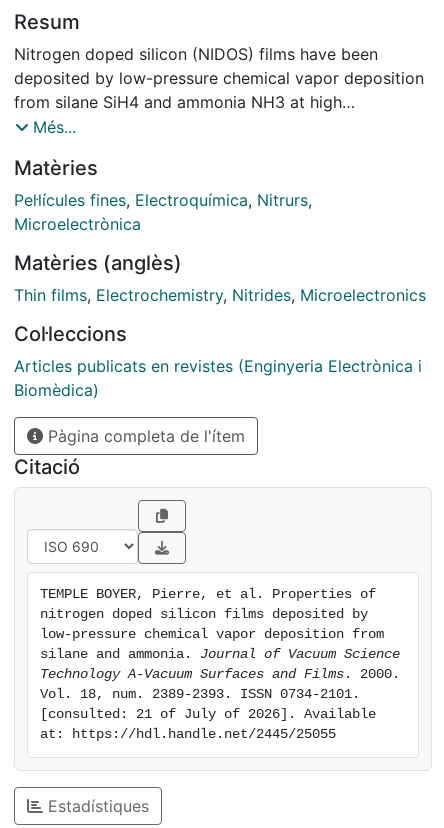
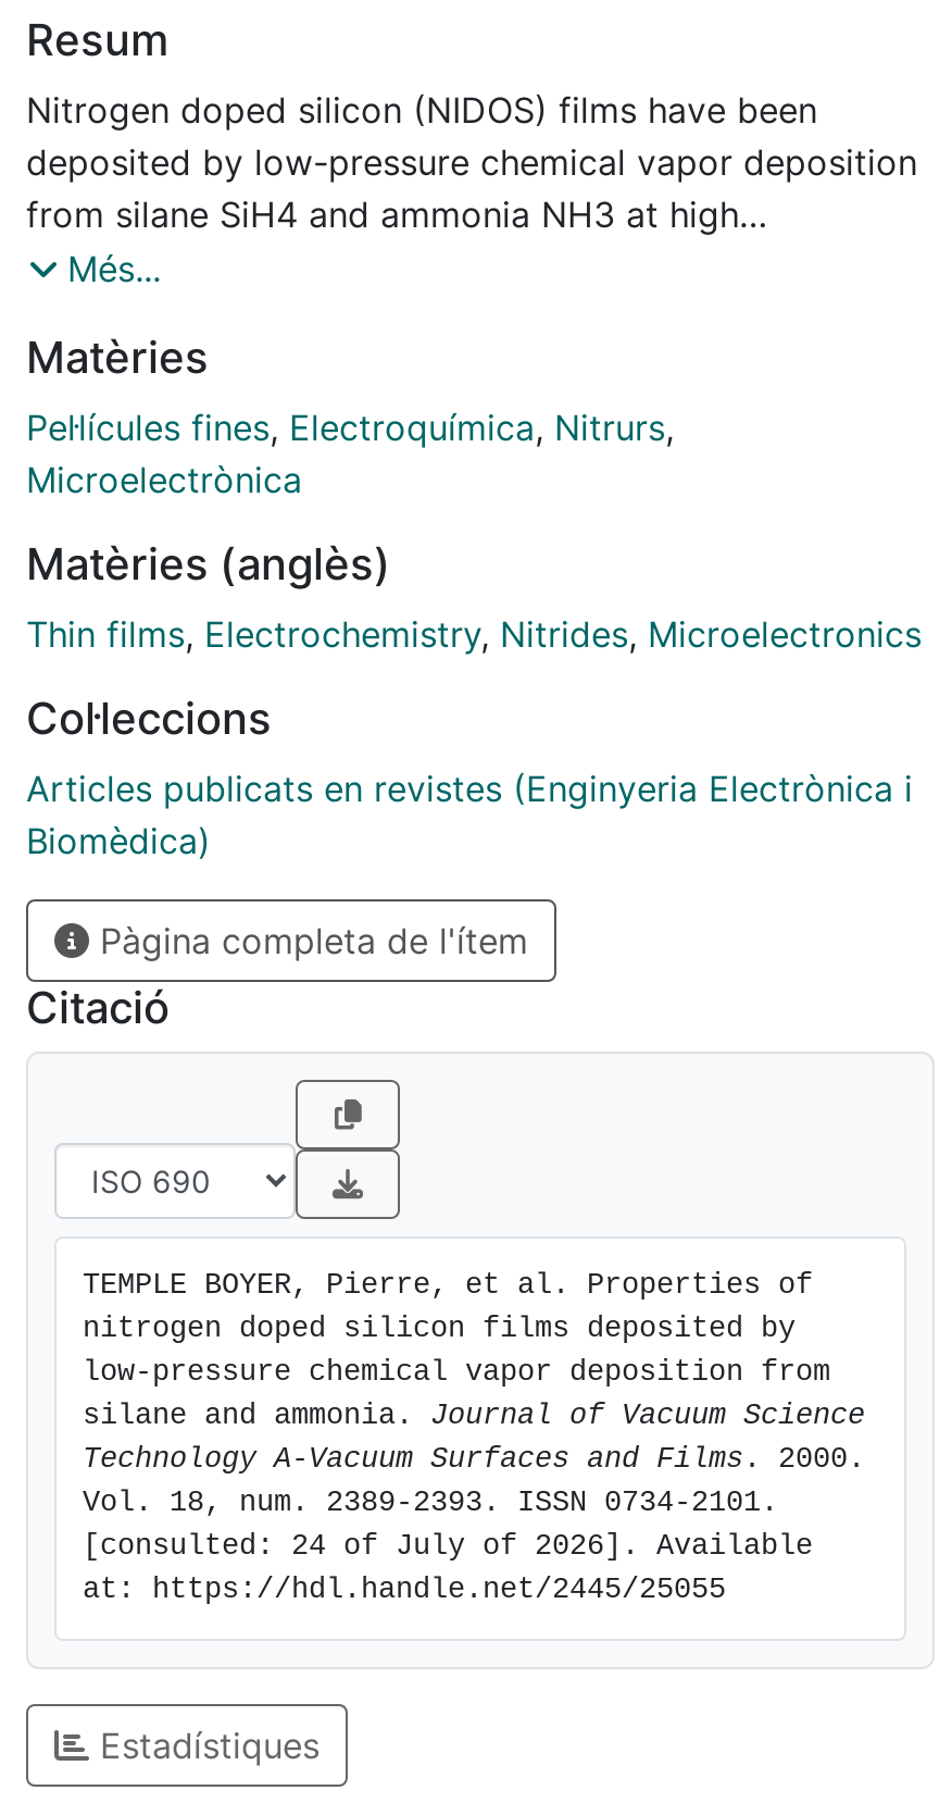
[40,707,376,722] [consulted: 21 of July of 2026]. Available -> [83,1531,813,1564] [consulted: 24 of July of 2026]. Available

